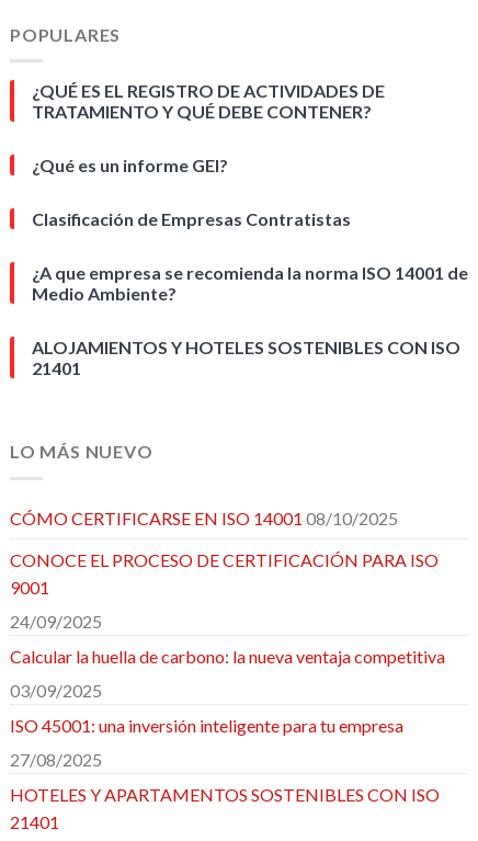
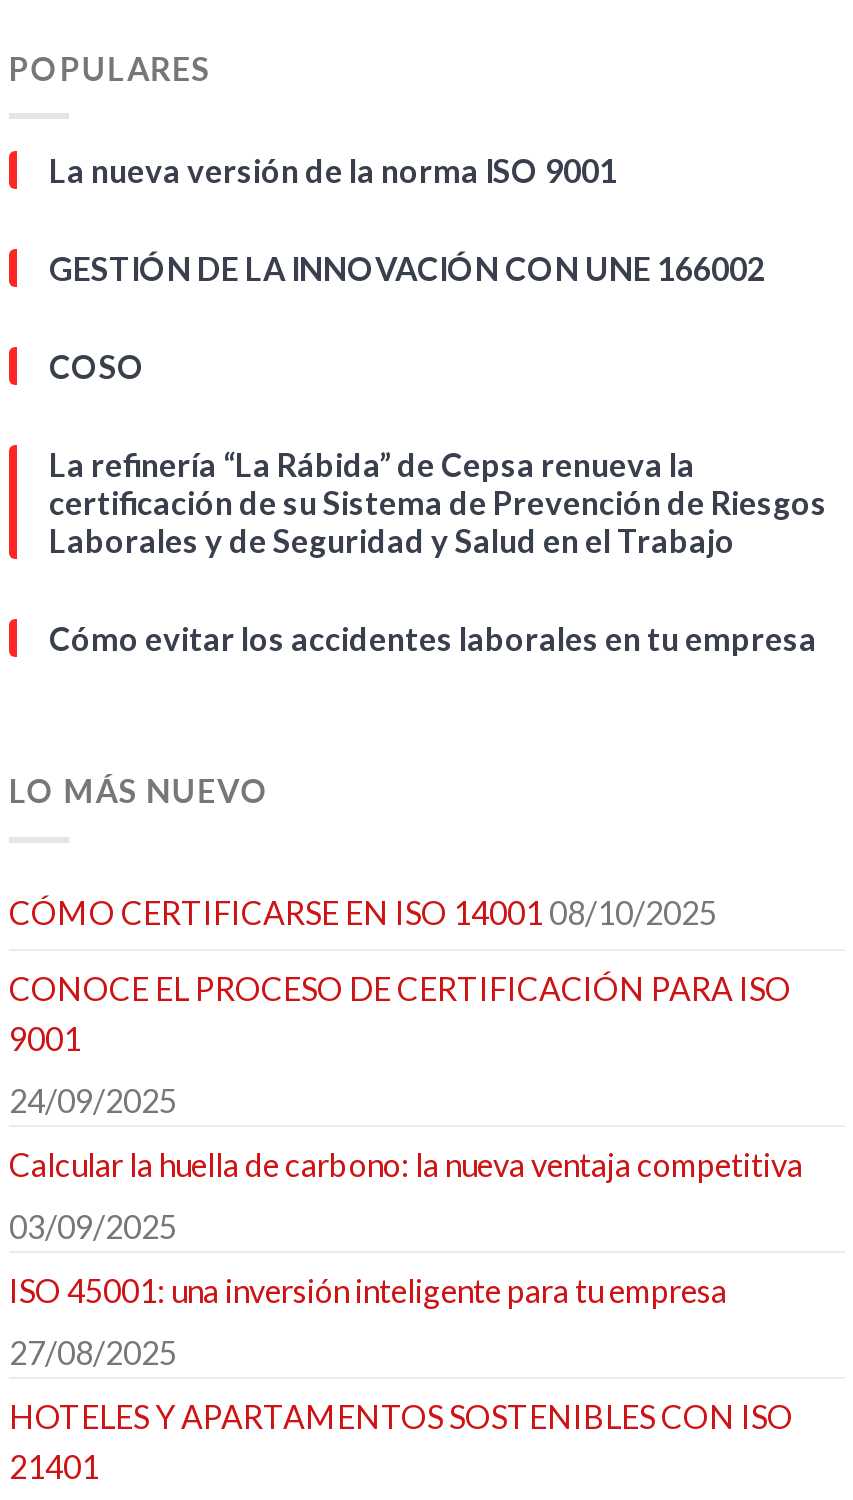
[32,80,385,122] ¿QUÉ ES EL REGISTRO DE ACTIVIDADES DE | TRATAMIENTO Y QUÉ DEBE CONTENER? -> [49,151,617,189] La nueva versión de la norma ISO 9001
[32,155,228,176] ¿Qué es un informe GEI? -> [49,249,765,287] GESTIÓN DE LA INNOVACIÓN CON UNE 166002
[32,209,351,229] Clasificación de Empresas Contratistas -> [49,347,145,385] COSO
[32,262,468,304] ¿A que empresa se recomienda la norma ISO 14001 de | Medio Ambiente? -> [49,445,827,559] La refinería “La Rábida” de Cepsa renueva la | certificación de su Sistema de Prevención de Riesgos | Laborales y de Seguridad y Salud en el Trabajo
[32,337,460,379] ALOJAMIENTOS Y HOTELES SOSTENIBLES CON ISO | 21401 -> [49,619,817,657] Cómo evitar los accidentes laborales en tu empresa

